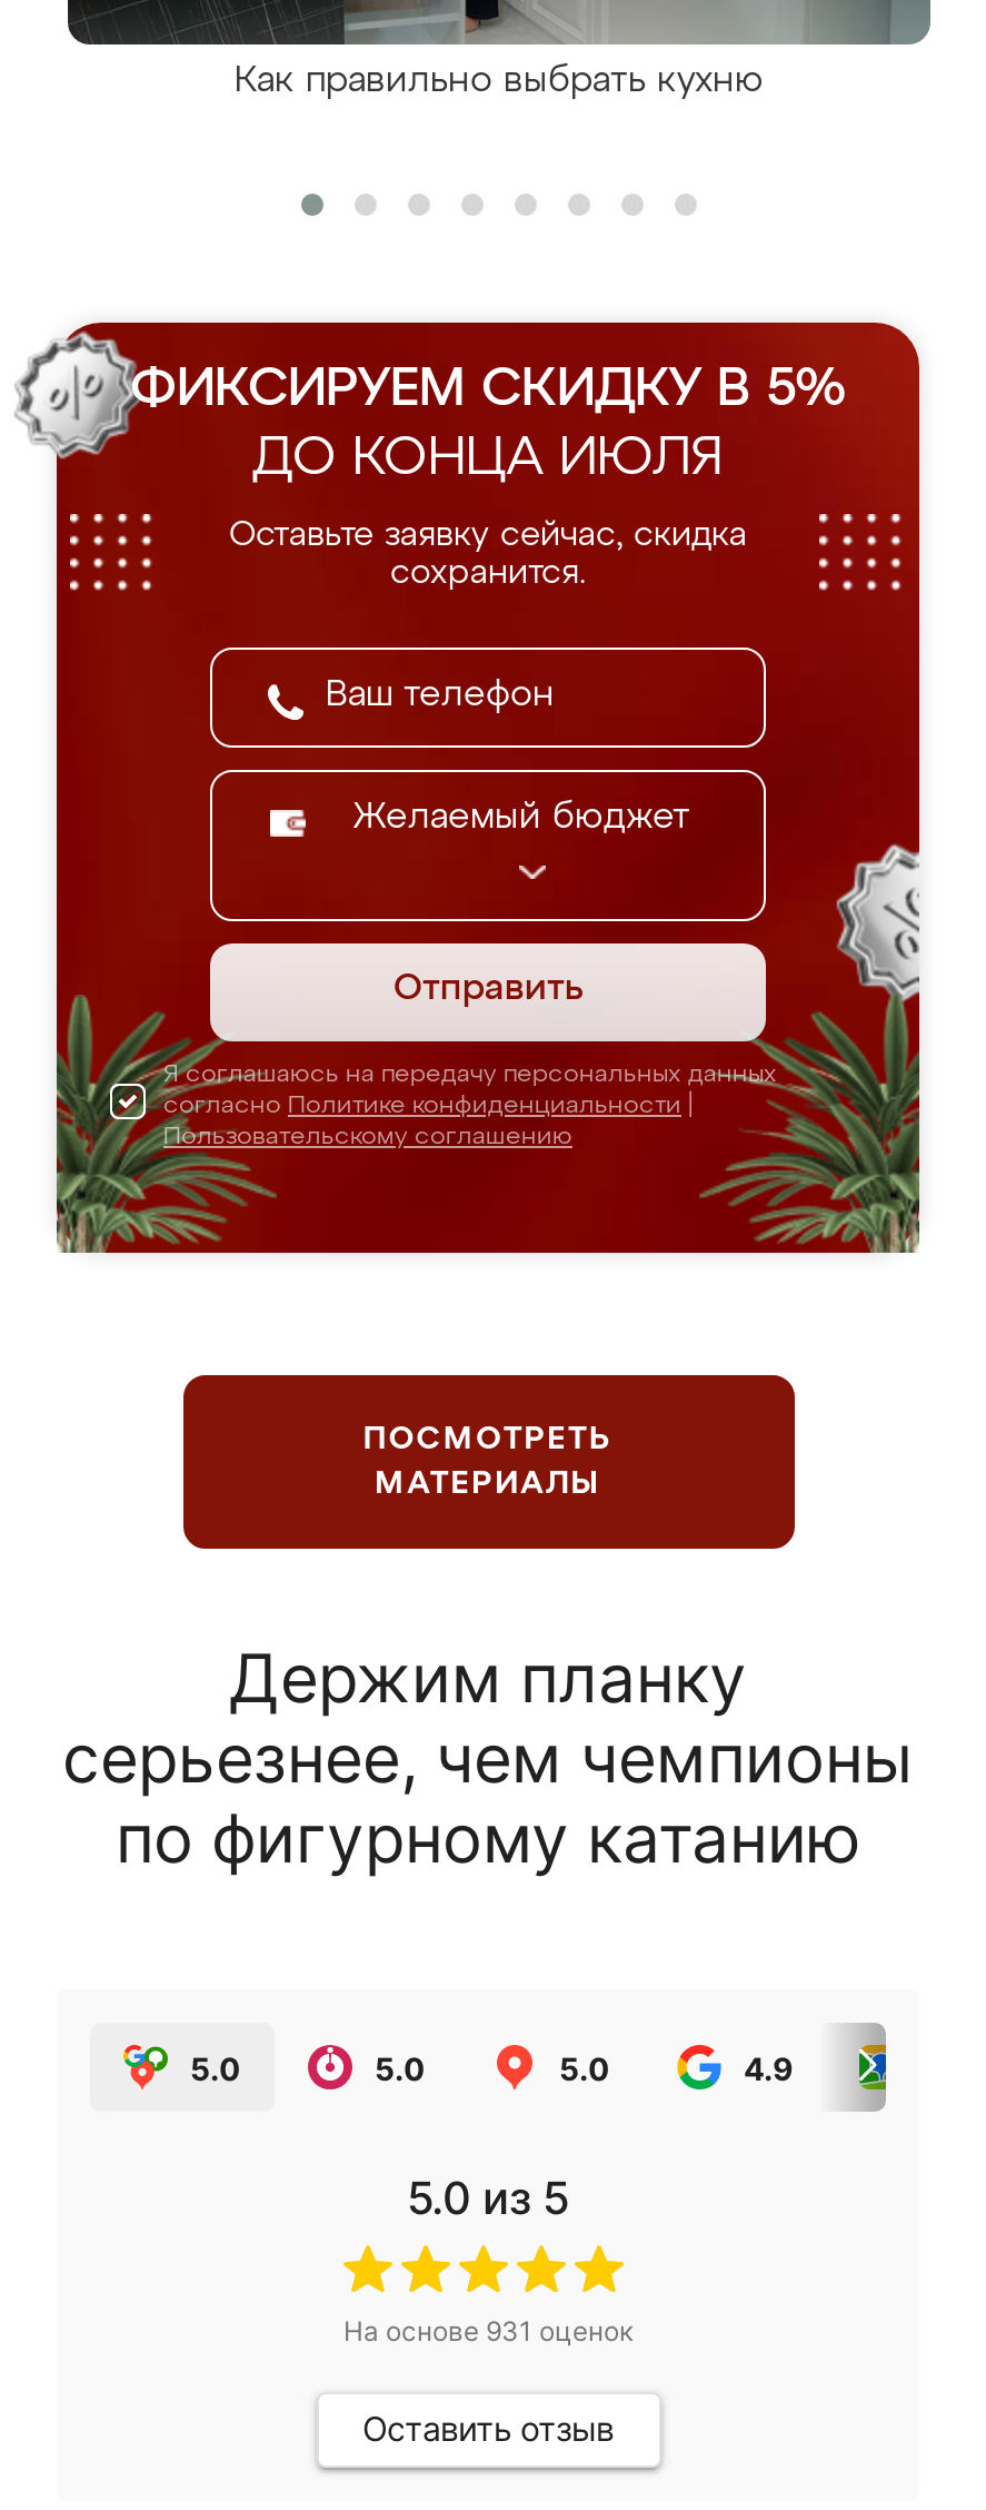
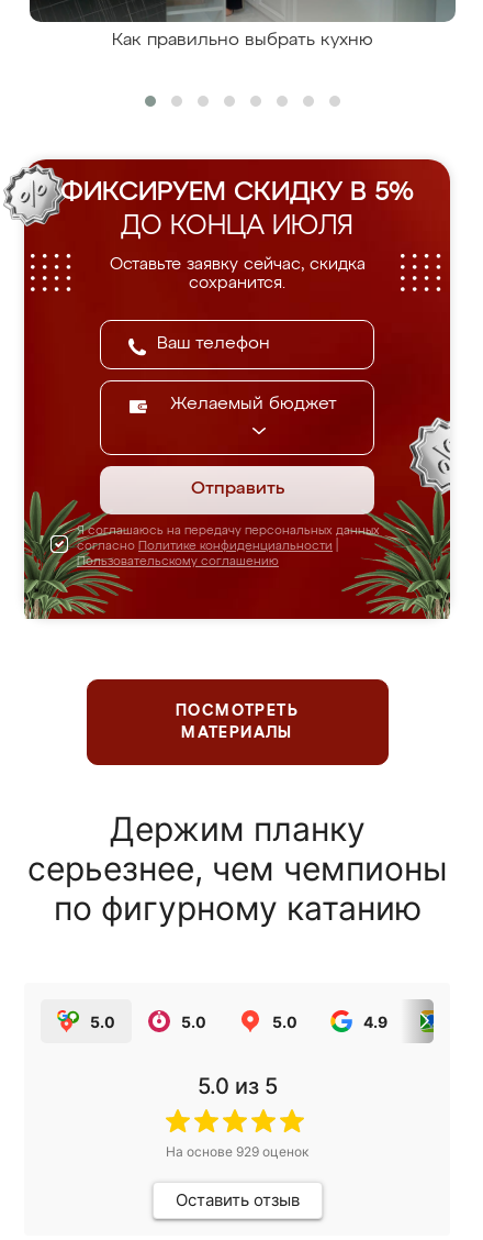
[343,2314,633,2348] На основе 931 оценок -> [166,1143,308,1160] На основе 929 оценок

